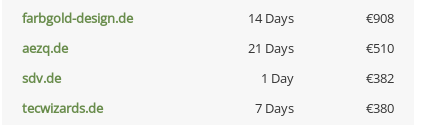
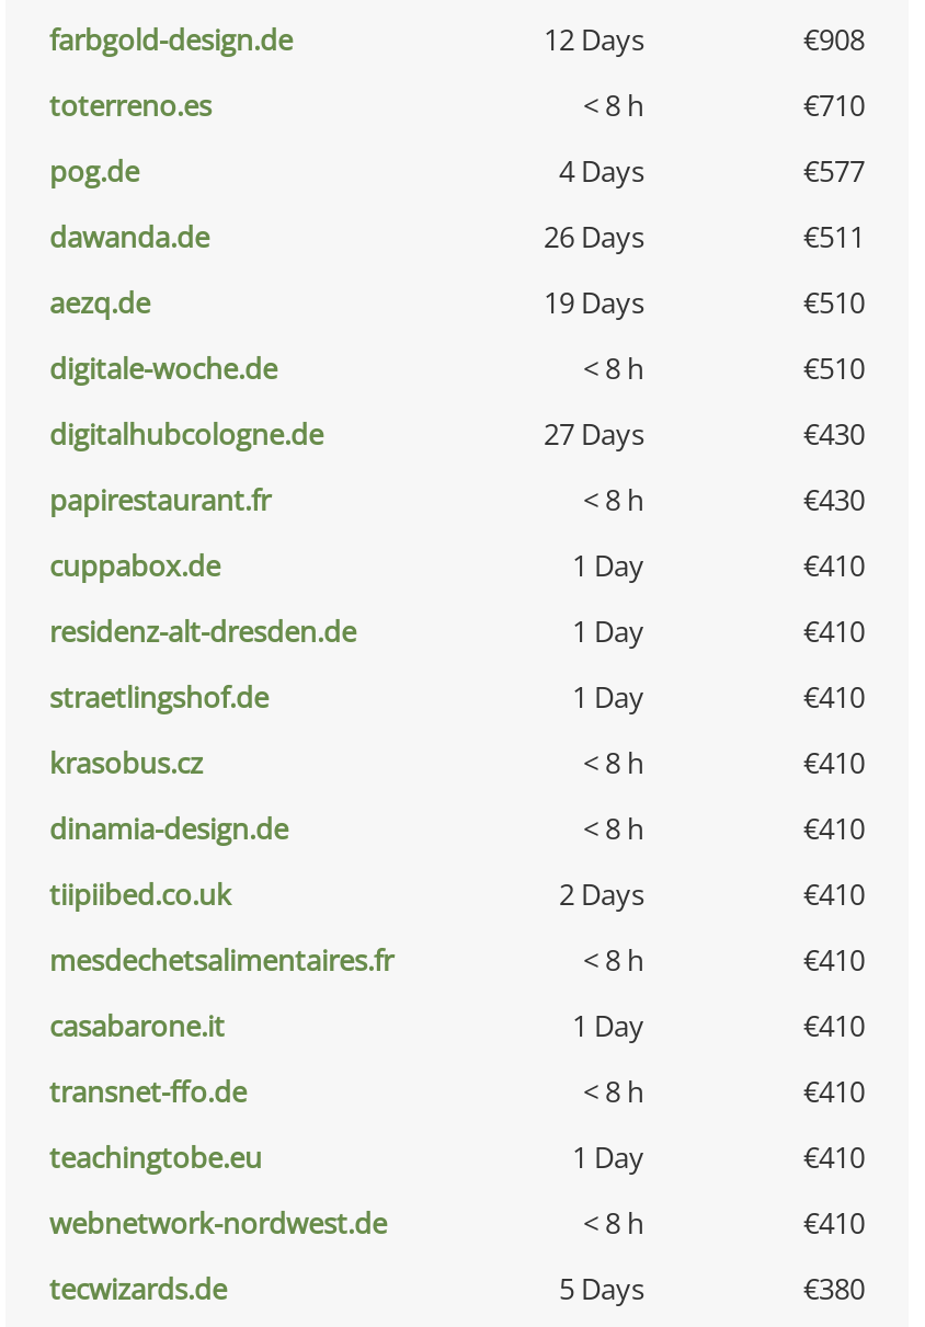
[247,8,293,26] 14 Days -> [544,19,644,58] 12 Days
none -> [49,84,865,255] toterreno.es | < 8 h | €710 | pog.de | 4 Days | €577 | dawanda.de | 26 Days | €511
[247,38,293,56] 21 Days -> [544,282,644,321] 19 Days
[22,68,61,86] sdv.de -> [49,347,865,584] digitale-woche.de | < 8 h | €510 | digitalhubcologne.de | 27 Days | €430 | papirestaurant.fr | < 8 h | €430 | cuppabox.de
[366,68,394,86] €382 -> [49,545,865,1242] €410 | residenz-alt-dresden.de | 1 Day | €410 | straetlingshof.de | 1 Day | €410 | krasobus.cz | < 8 h | €410 | dinamia-design.de | < 8 h | €410 | tiipiibed.co.uk | 2 Days | €410 | mesdechetsalimentaires.fr | < 8 h | €410 | casabarone.it | 1 Day | €410 | transnet-ffo.de | < 8 h | €410 | teachingtobe.eu | 1 Day | €410 | webnetwork-nordwest.de | < 8 h | €410
[254,98,293,116] 7 Days -> [559,1268,644,1307] 5 Days

